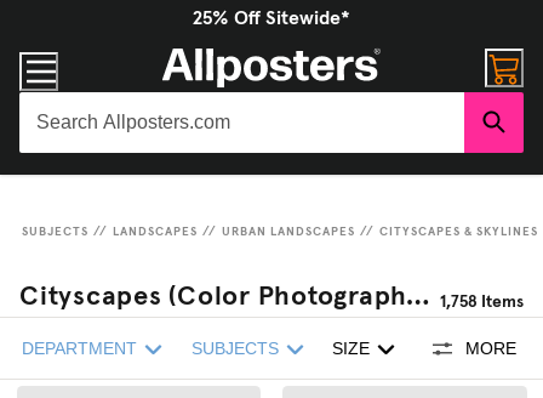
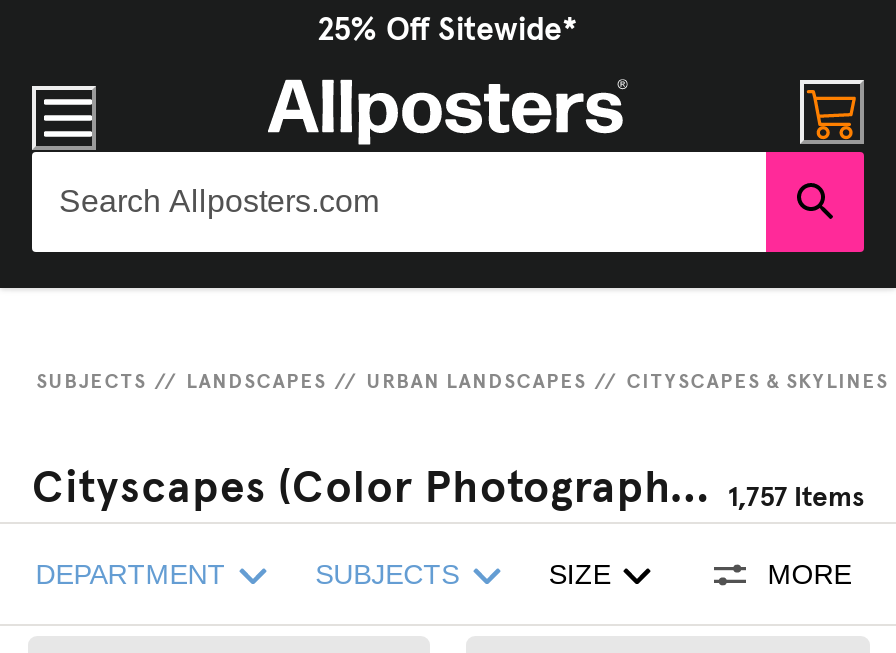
[440,294,524,311] 1,758 Items -> [728,484,864,512] 1,757 Items

